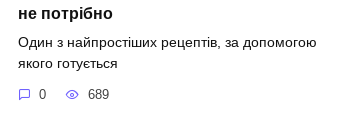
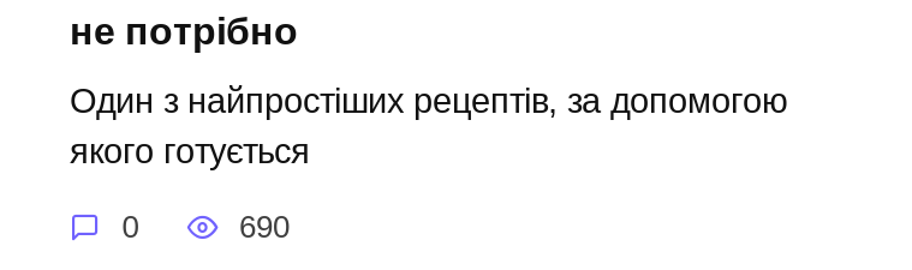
[88,87,109,102] 689 -> [239,209,290,245] 690

